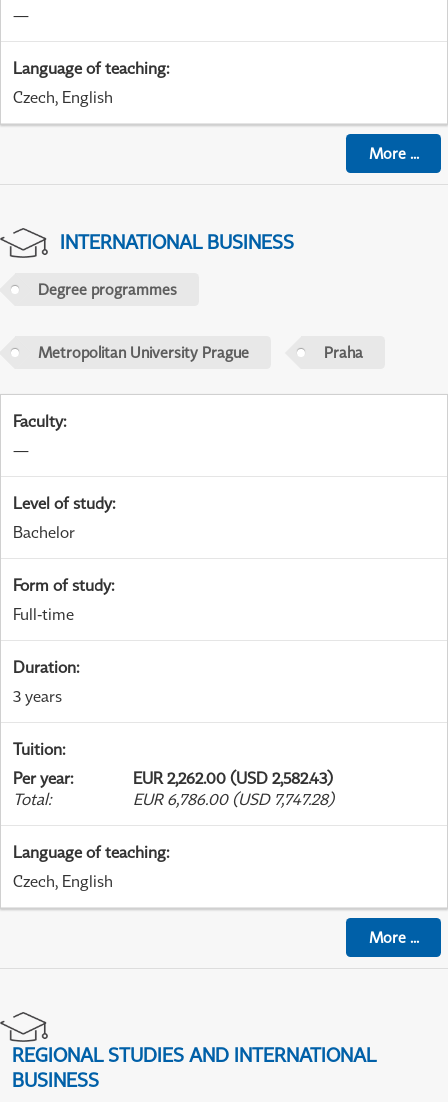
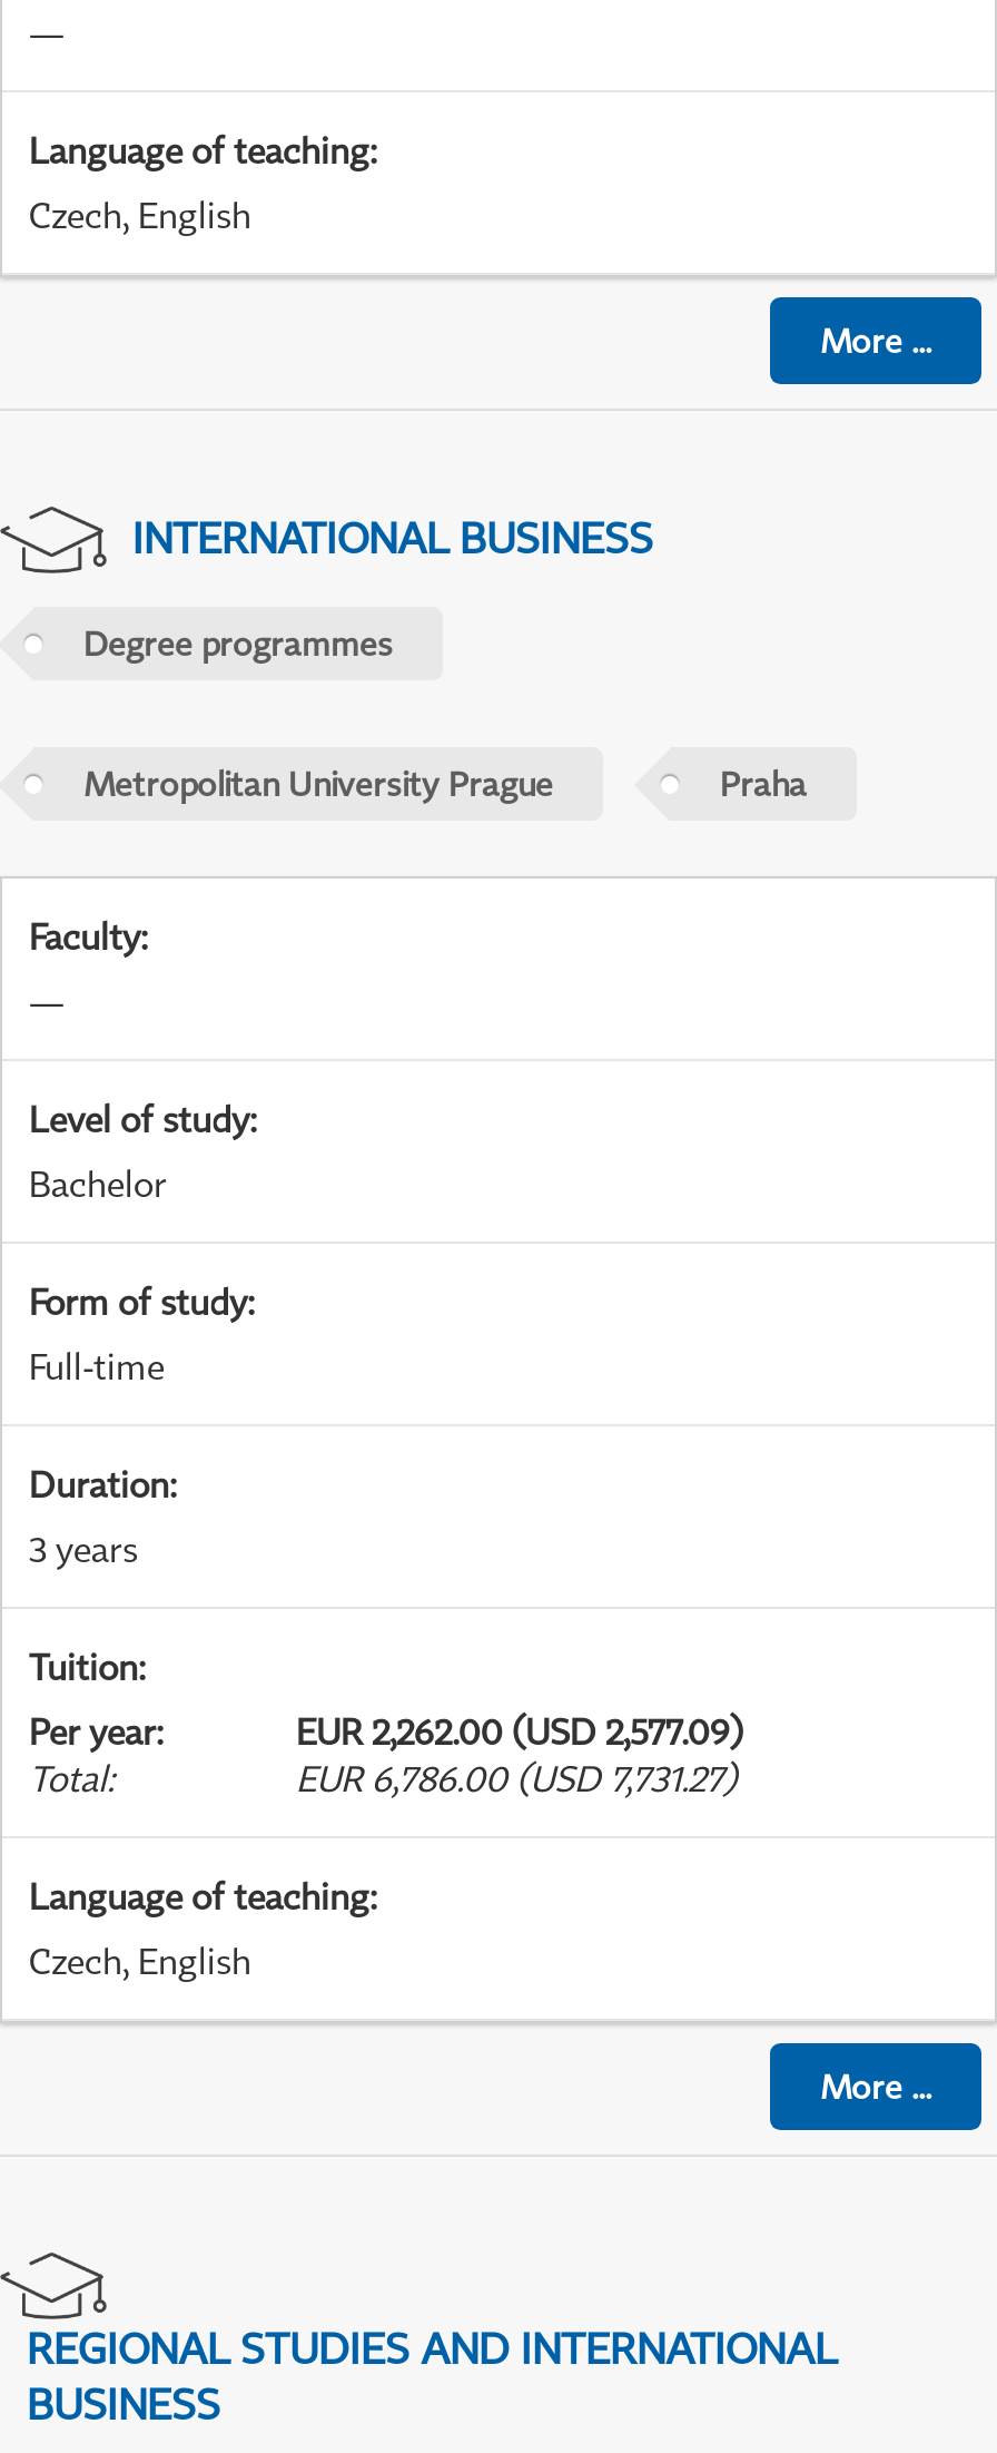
[133,768,333,788] EUR 2,262.00 (USD 2,582.43) -> [296,1709,743,1754] EUR 2,262.00 (USD 2,577.09)
[133,789,334,809] EUR 6,786.00 (USD 7,747.28) -> [296,1756,737,1801] EUR 6,786.00 (USD 7,731.27)

